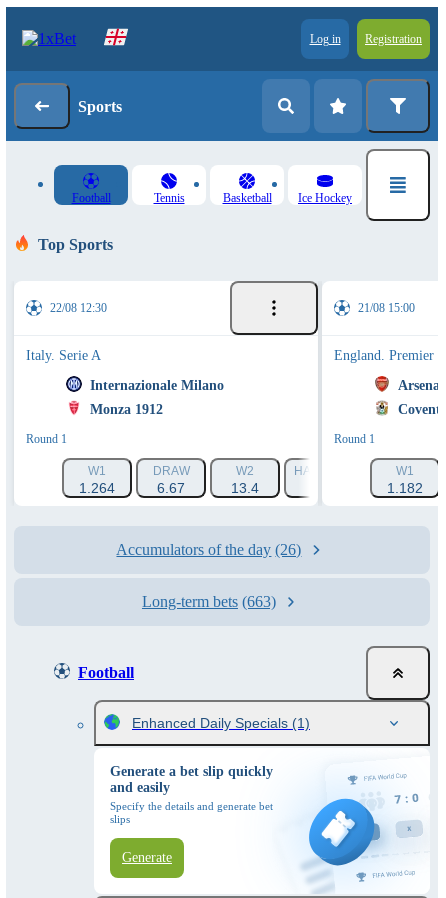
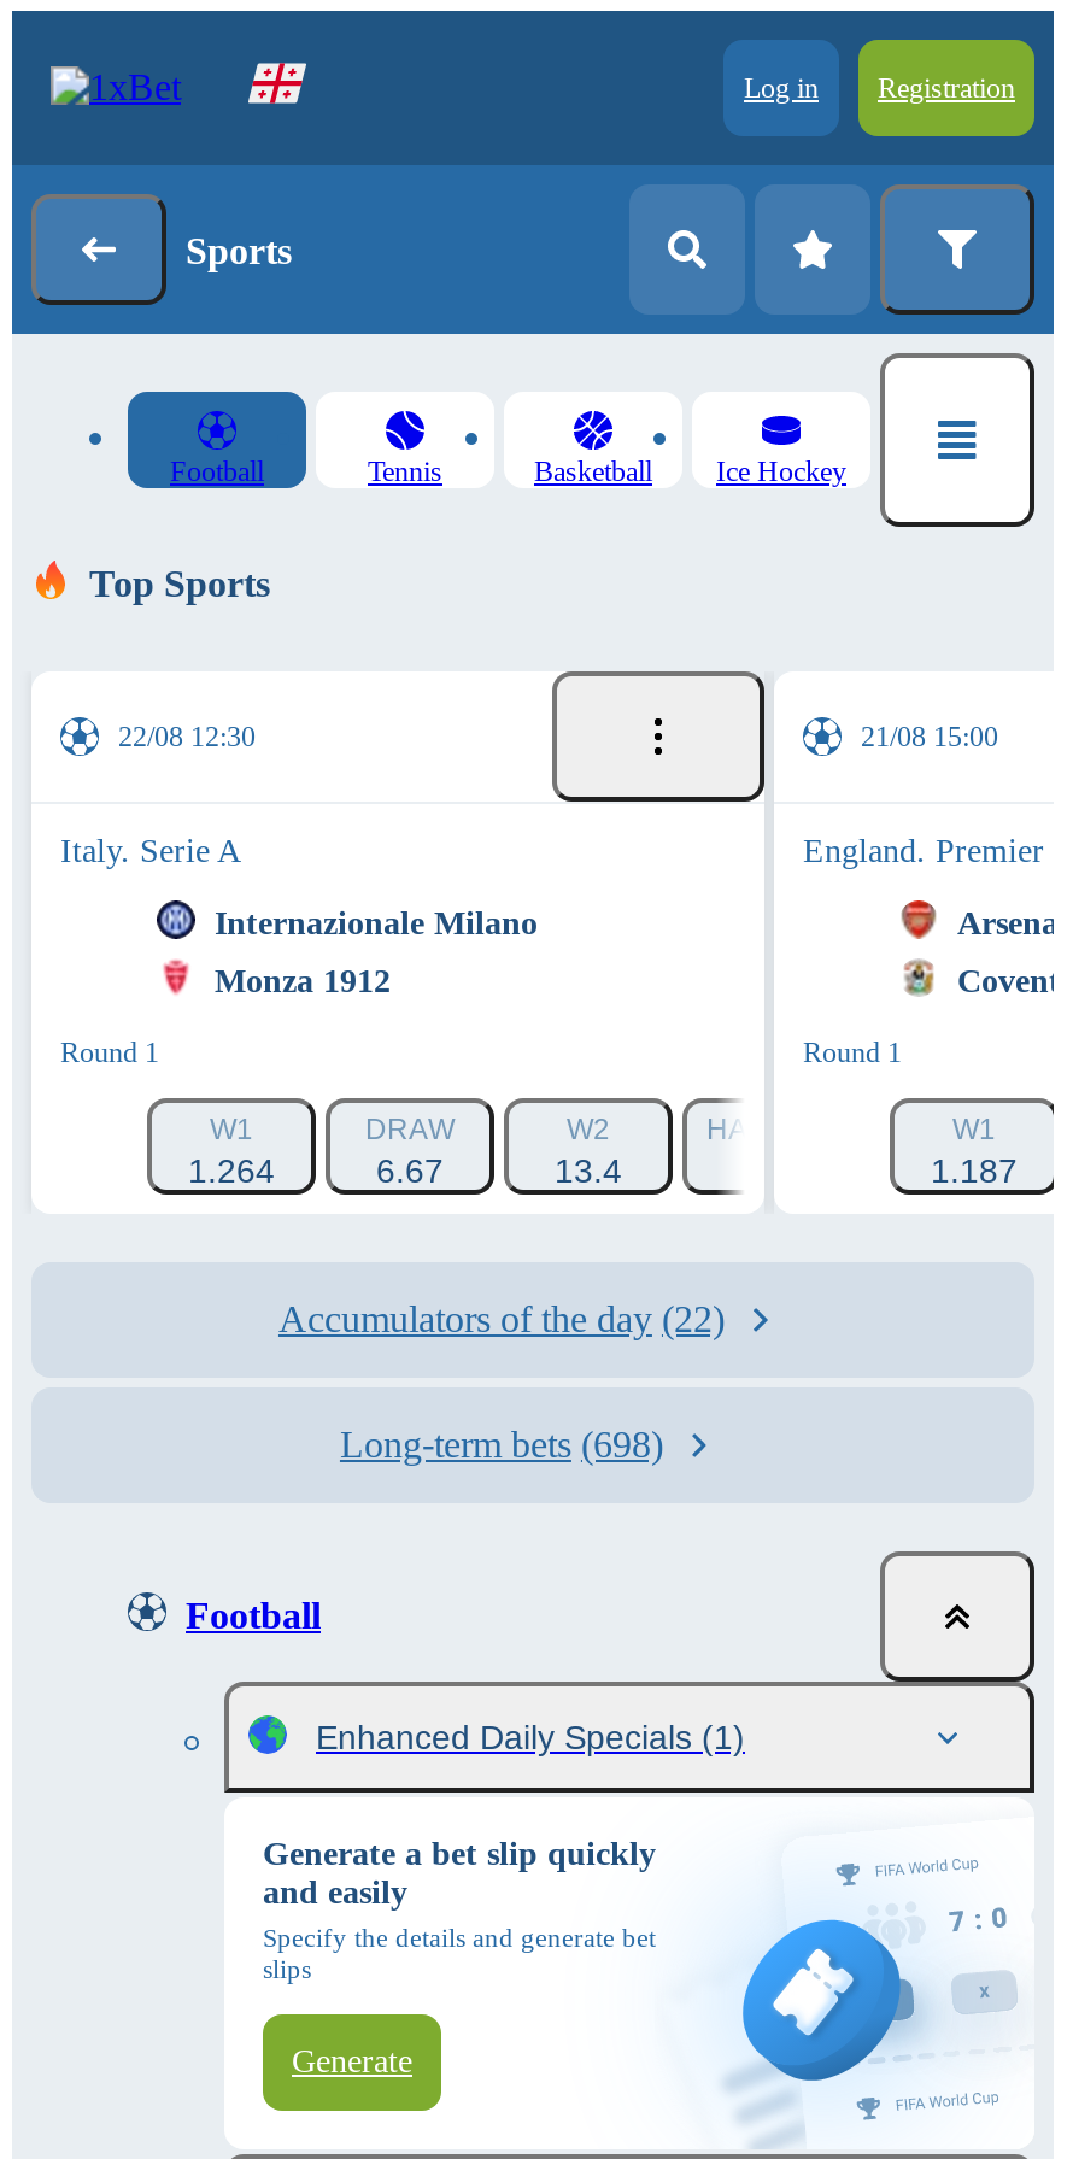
[387,480,423,496] 1.182 -> [931,1151,1018,1190] 1.187
[116,541,301,558] Accumulators of the day (26) -> [278,1298,725,1339] Accumulators of the day (22)
[142,593,276,610] Long-term bets (663) -> [340,1424,663,1465] Long-term bets (698)

